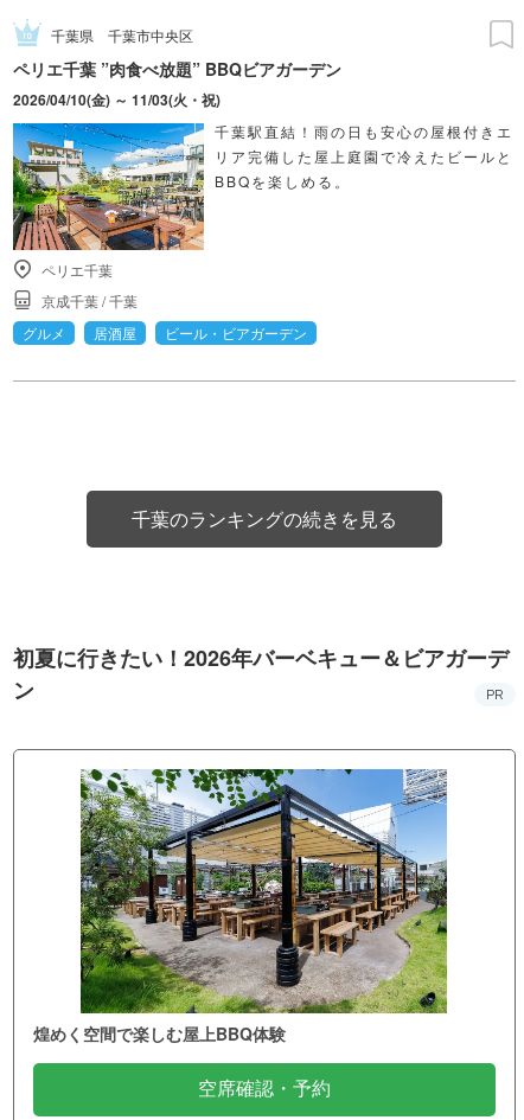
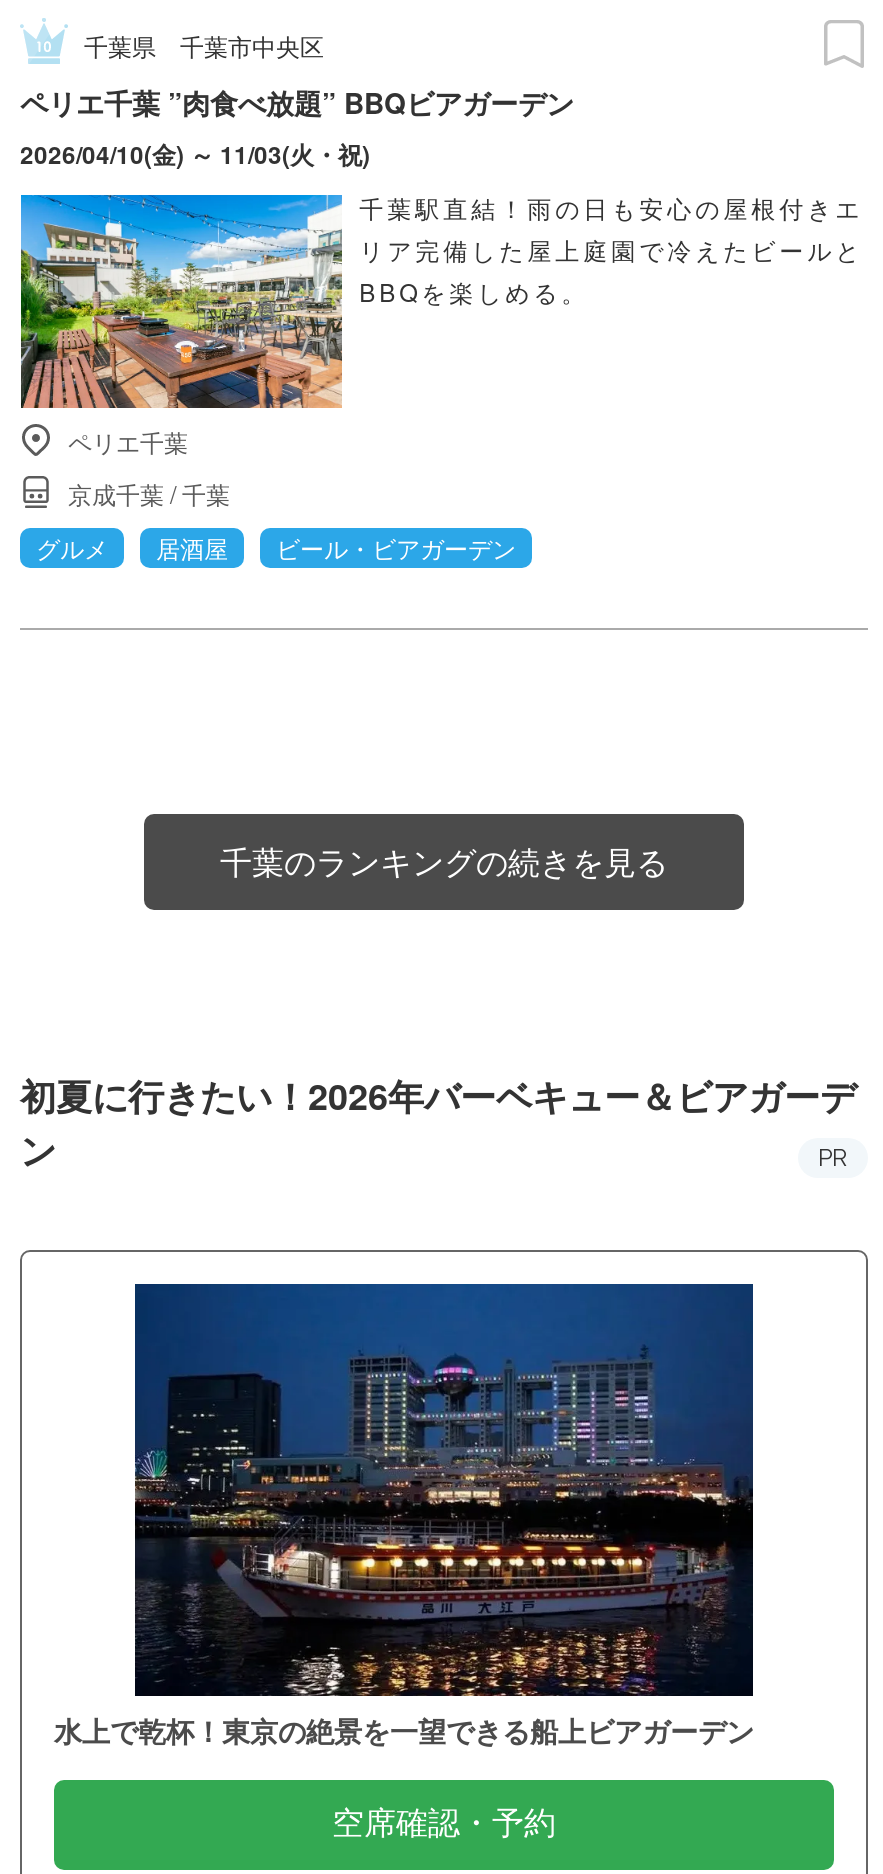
[33,768,448,1045] [image] | 煌めく空間で楽しむ屋上BBQ体験 -> [54,1282,756,1750] [image] | 水上で乾杯！東京の絶景を一望できる船上ビアガーデン

